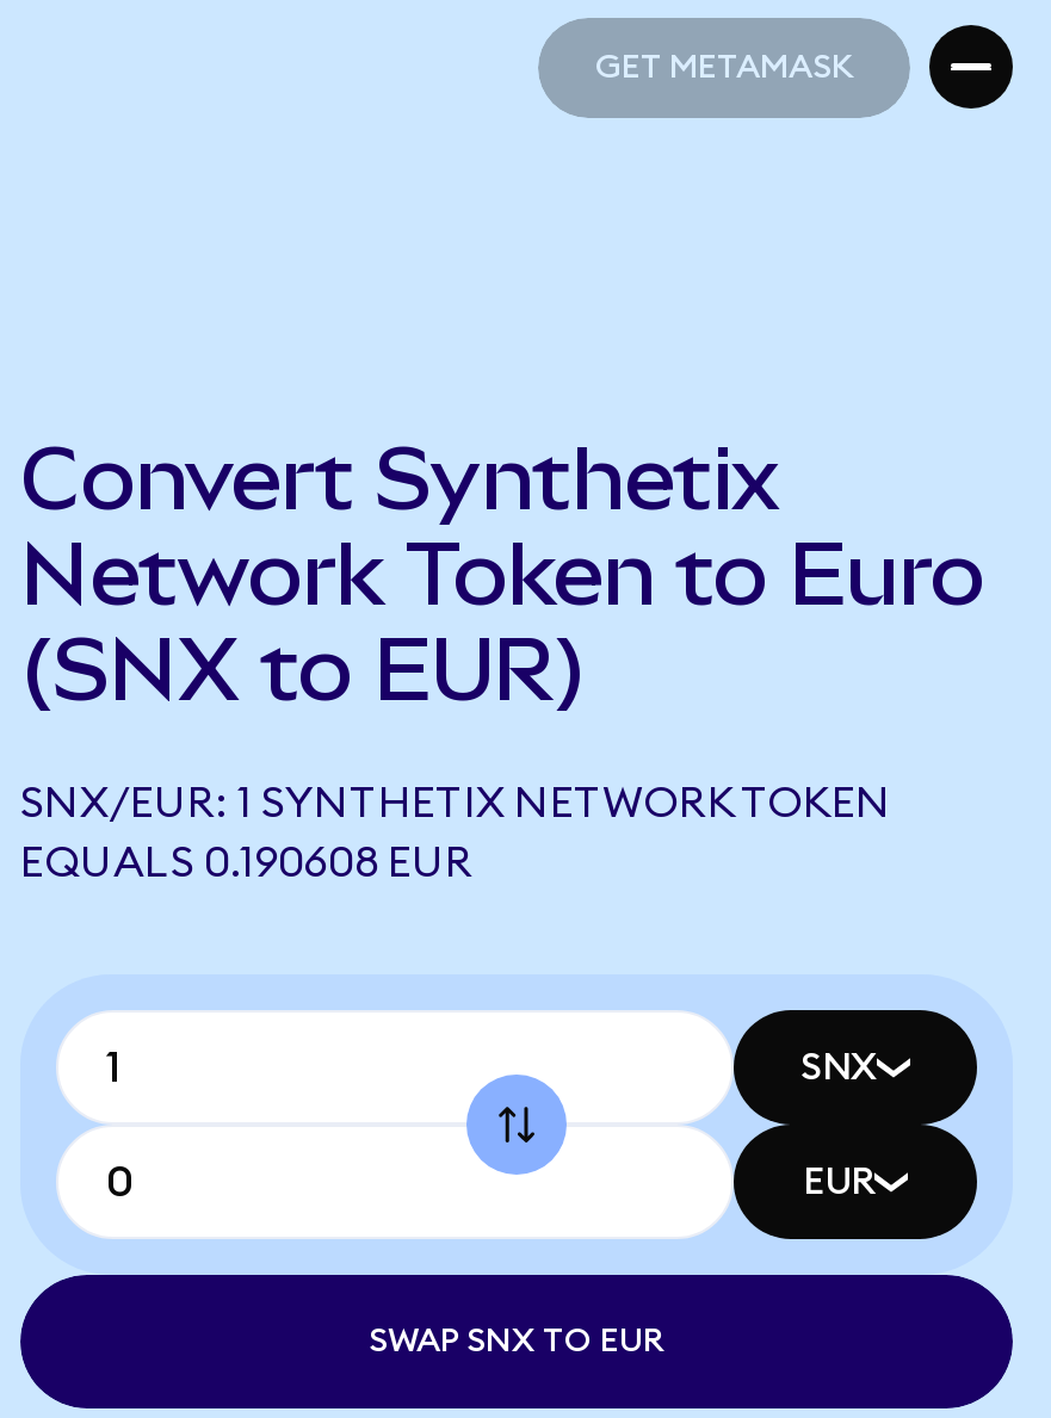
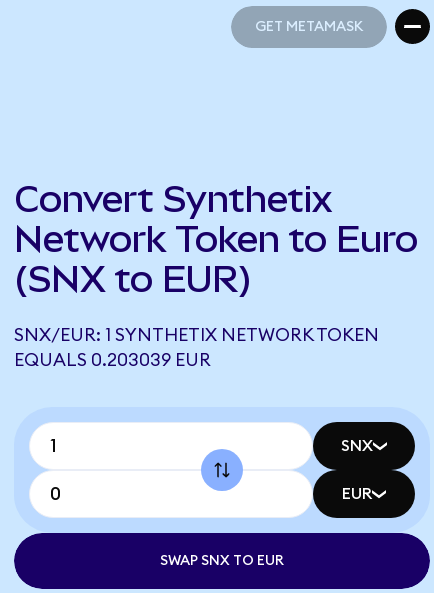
[20,841,474,884] EQUALS 0.190608 EUR -> [14,351,211,369] EQUALS 0.203039 EUR

